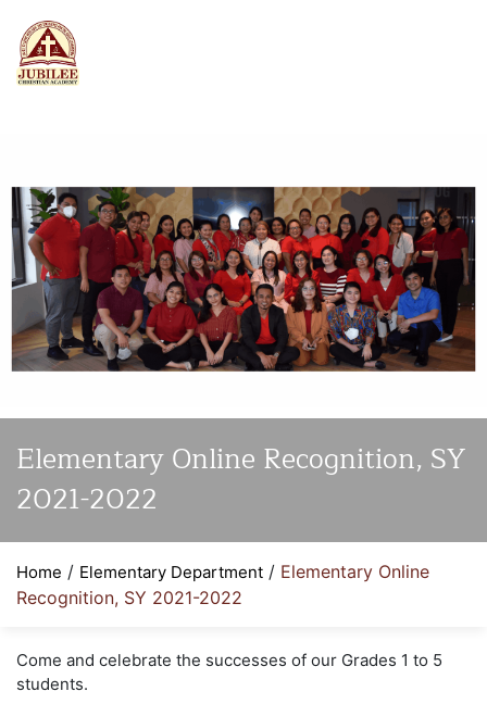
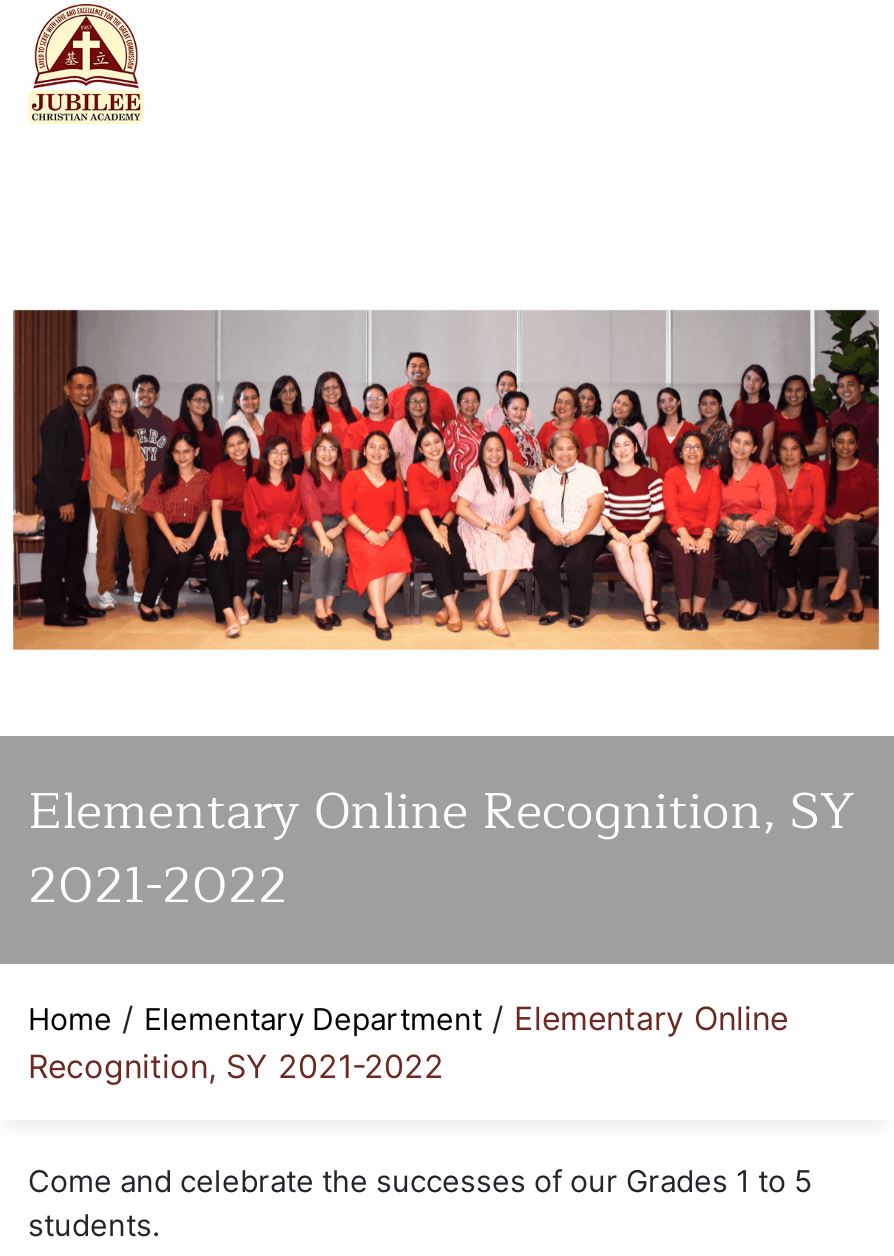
[8,187,479,373] [image] -> [10,308,882,652] [image]

